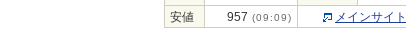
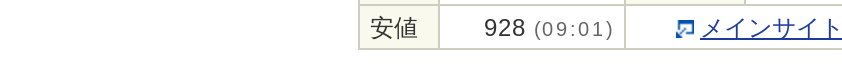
[227,10,292,24] 957 (09:09) -> [484,14,614,42] 928 (09:01)

